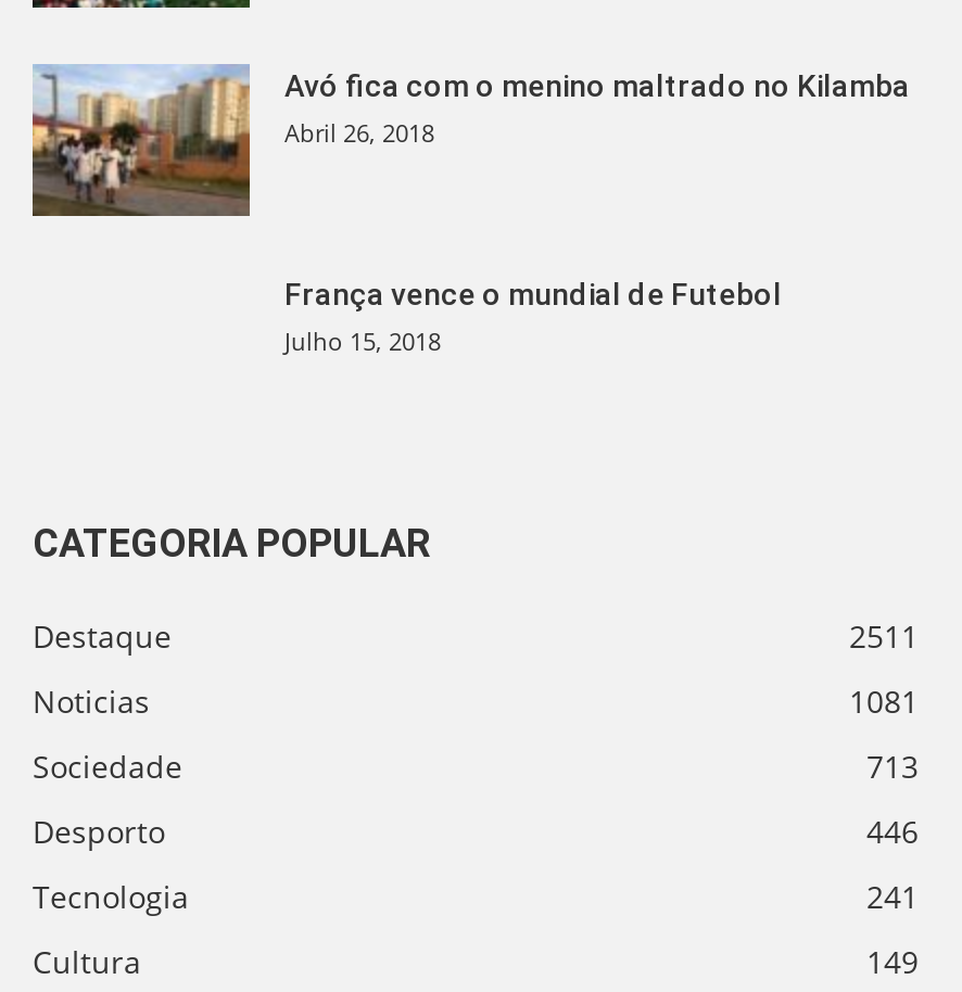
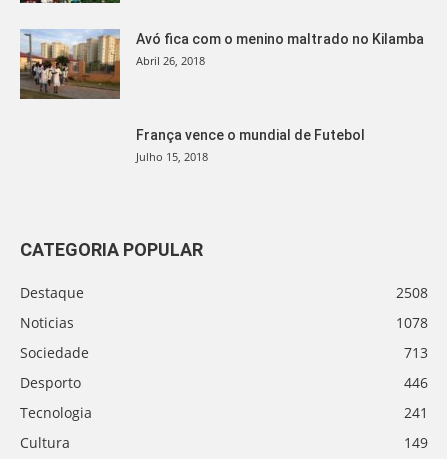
[849,615,919,656] 2511 -> [396,283,428,302] 2508
[849,680,919,721] 1081 -> [396,313,428,332] 1078

